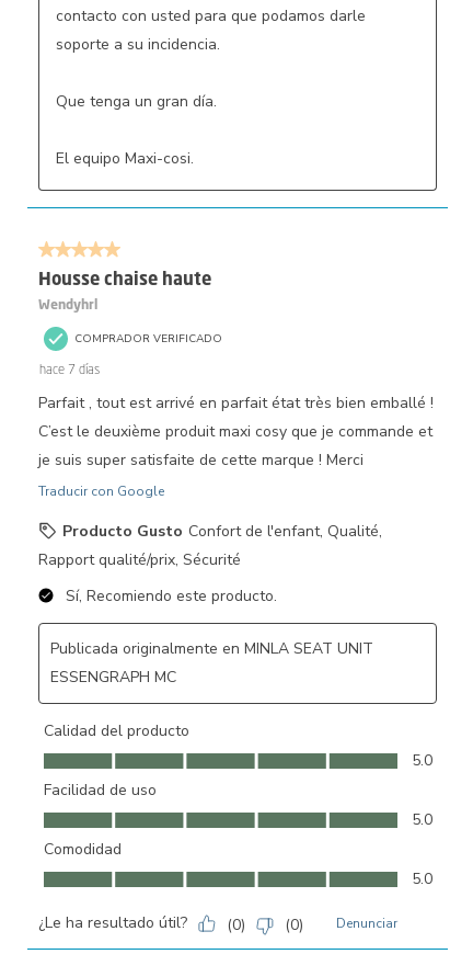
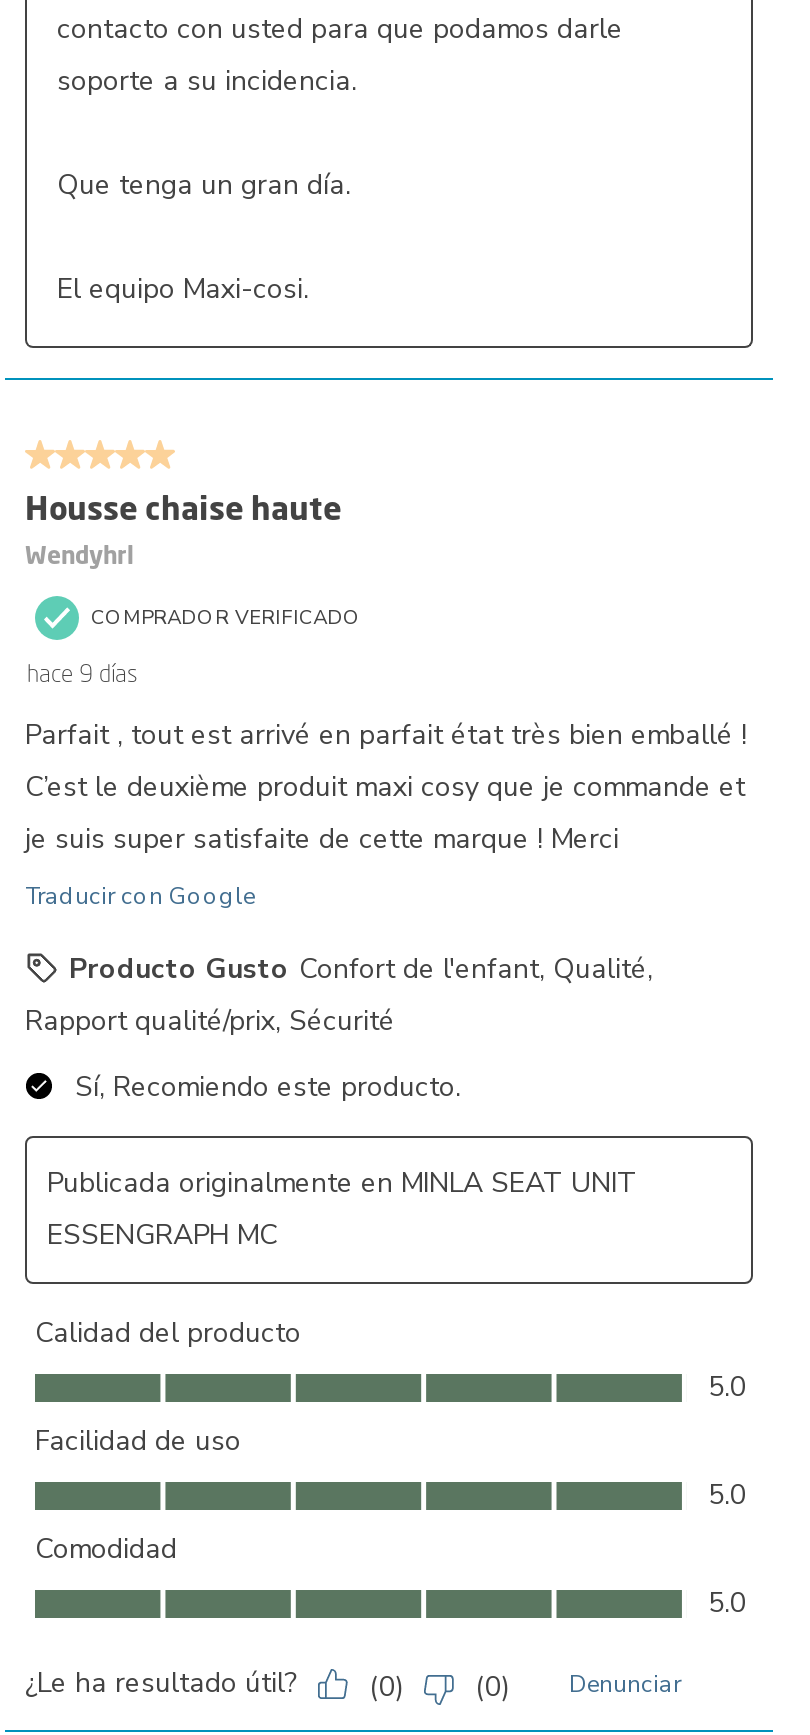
[39,361,100,377] hace 7 días -> [27,658,137,688] hace 9 días

